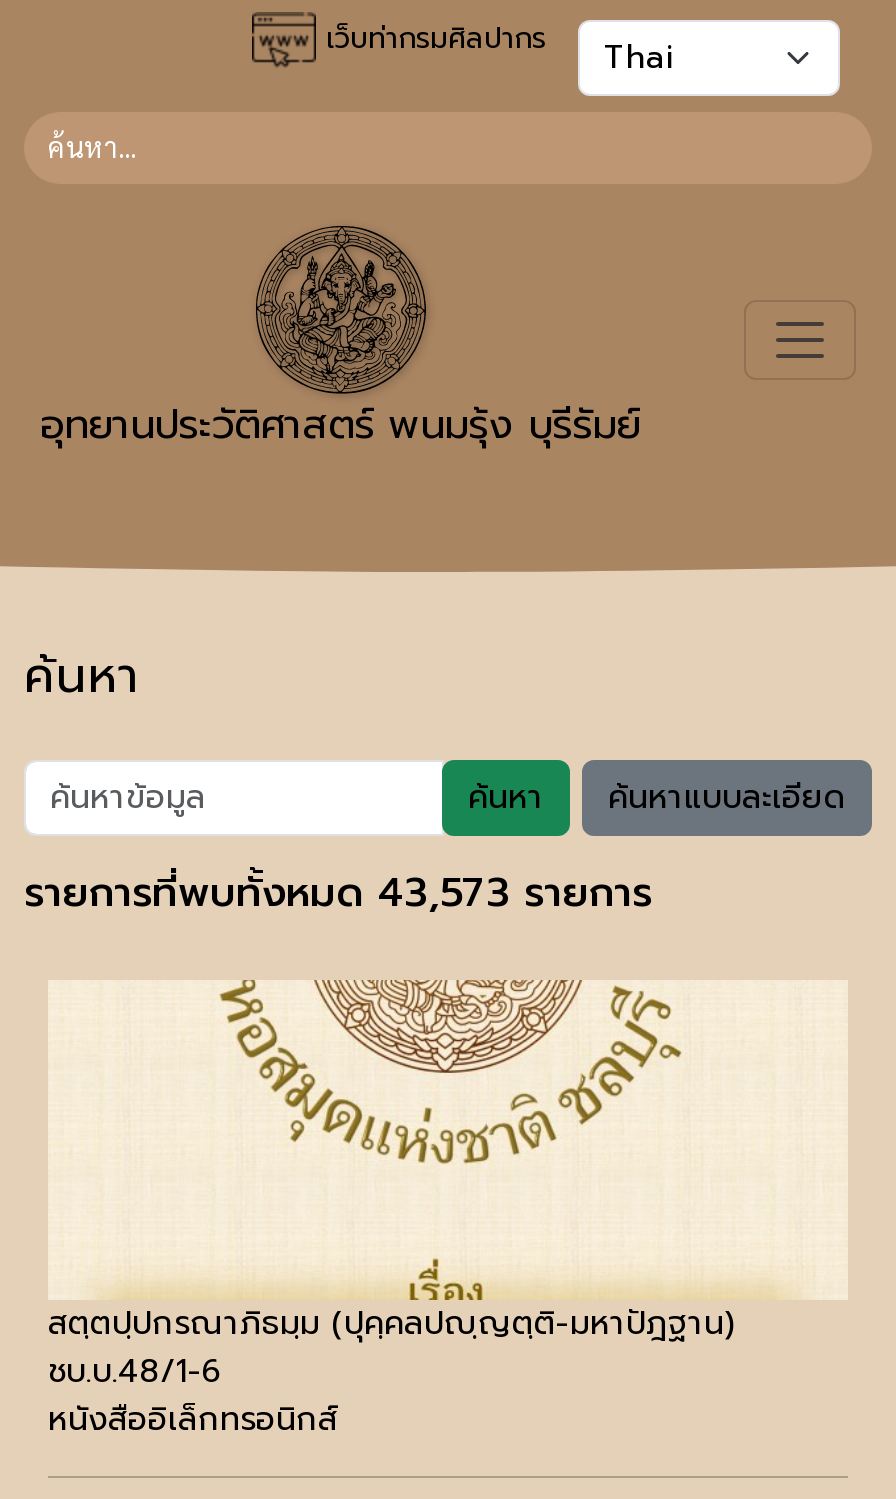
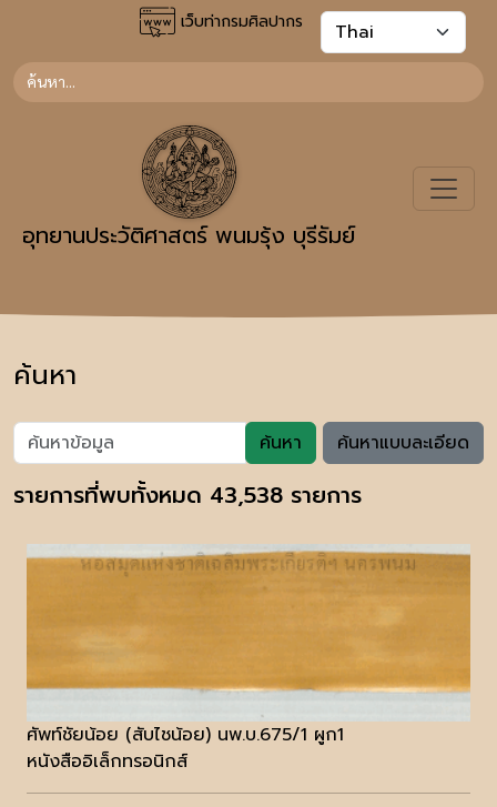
[24,862,652,922] รายการที่พบทั้งหมด 43,573 รายการ -> [13,479,362,512] รายการที่พบทั้งหมด 43,538 รายการ
[48,982,848,1396] [image] | สตฺตปฺปกรณาภิธมฺม (ปุคฺคลปญฺญตฺติ-มหาปัฎฐาน) | ชบ.บ.48/1-6 -> [26,544,471,748] [image] | ศัพท์ชัยน้อย (สับไชน้อย) นพ.บ.675/1 ผูก1

